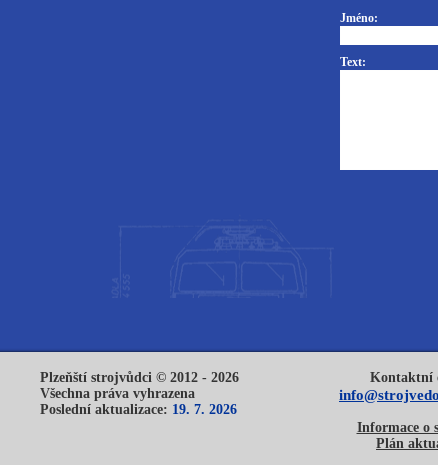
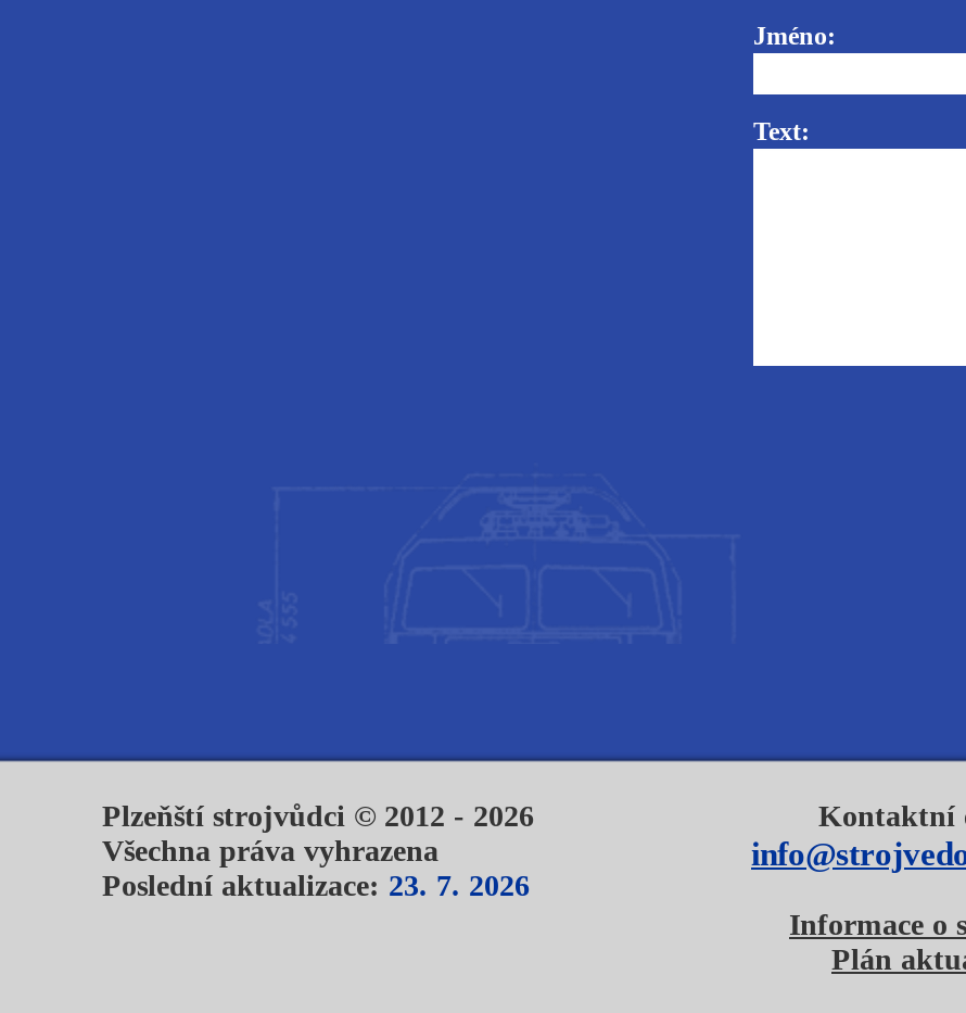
[40,402,237,417] Poslední aktualizace: 19. 7. 2026 -> [102,871,530,903] Poslední aktualizace: 23. 7. 2026

